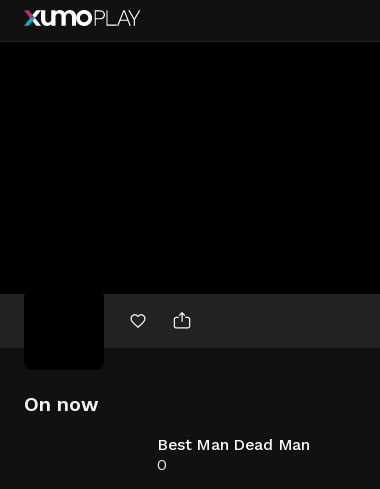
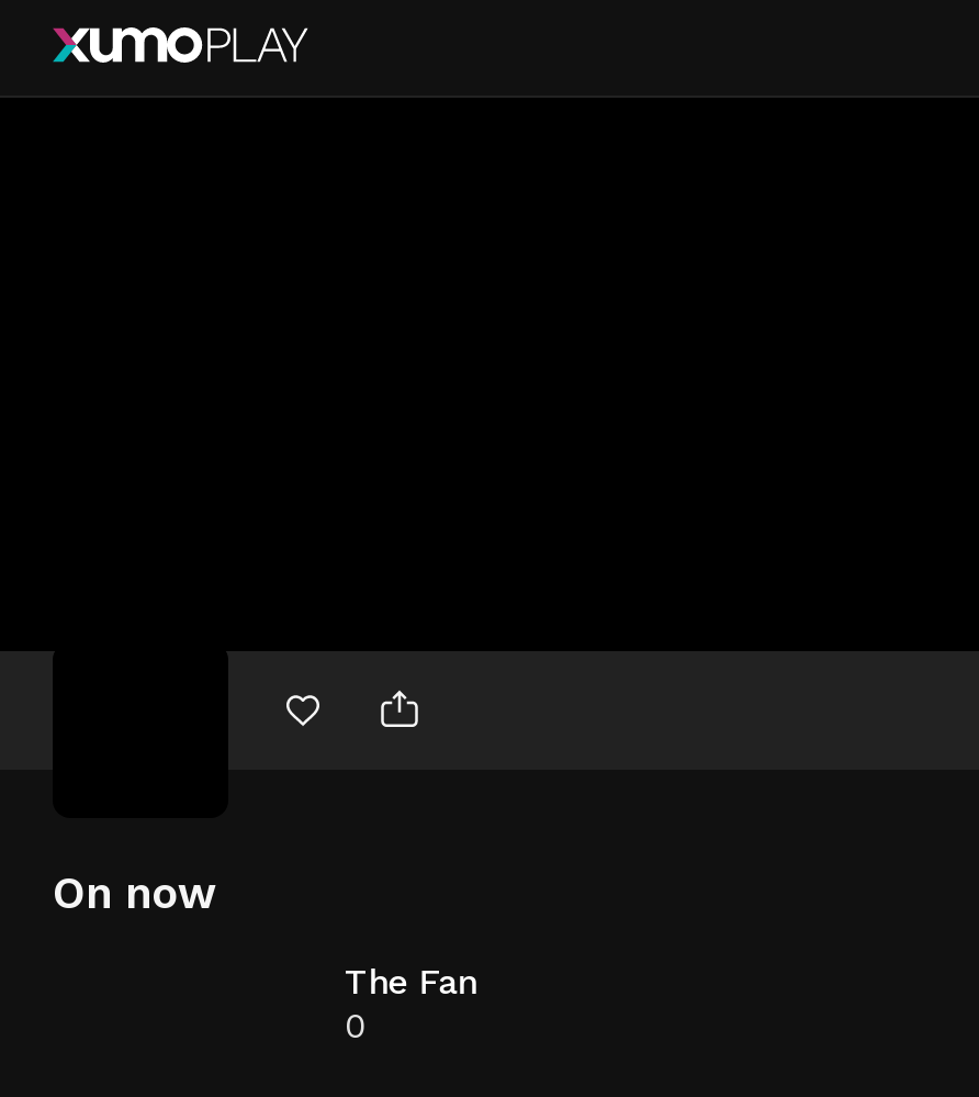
[157,435,310,454] Best Man Dead Man -> [345,961,476,1003] The Fan

